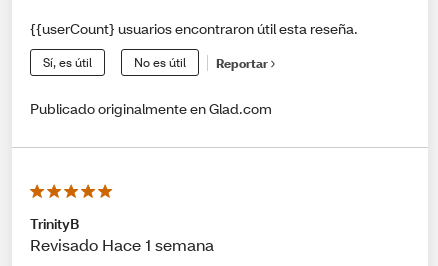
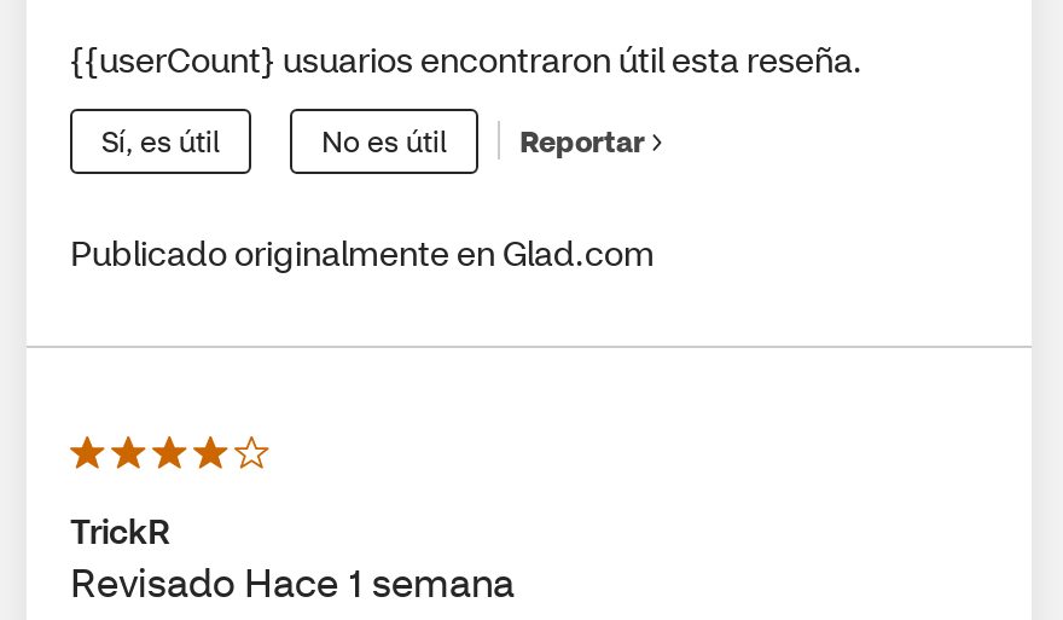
[30,214,79,233] TrinityB -> [70,507,169,553] TrickR

